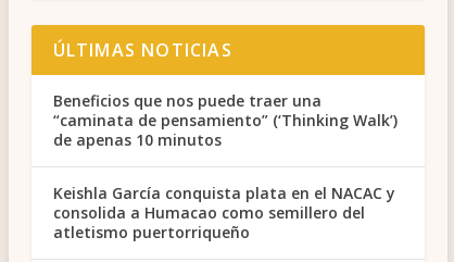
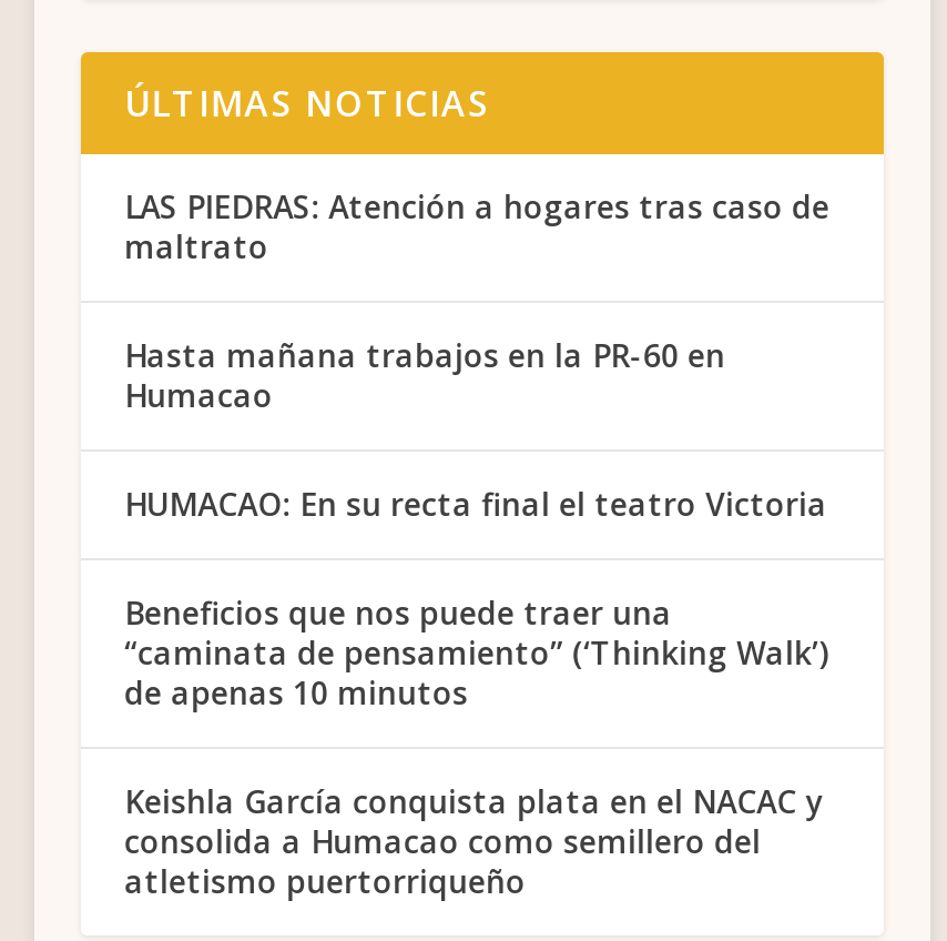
none -> [124,185,830,525] LAS PIEDRAS: Atención a hogares tras caso de | maltrato | Hasta mañana trabajos en la PR-60 en | Humacao | HUMACAO: En su recta final el teatro Victoria

